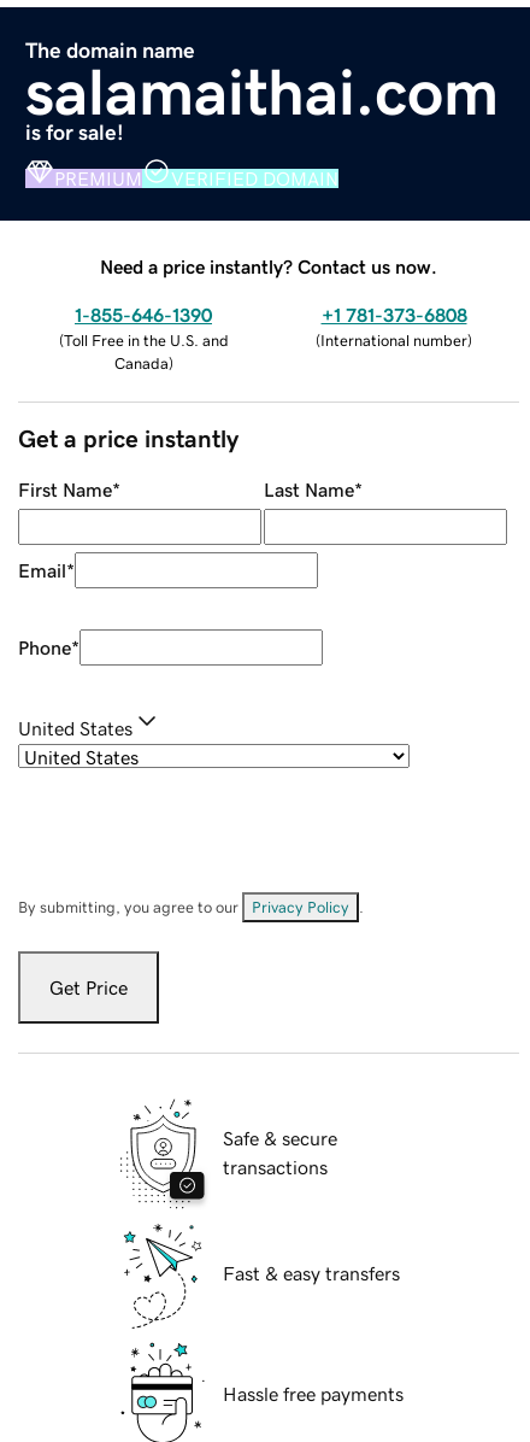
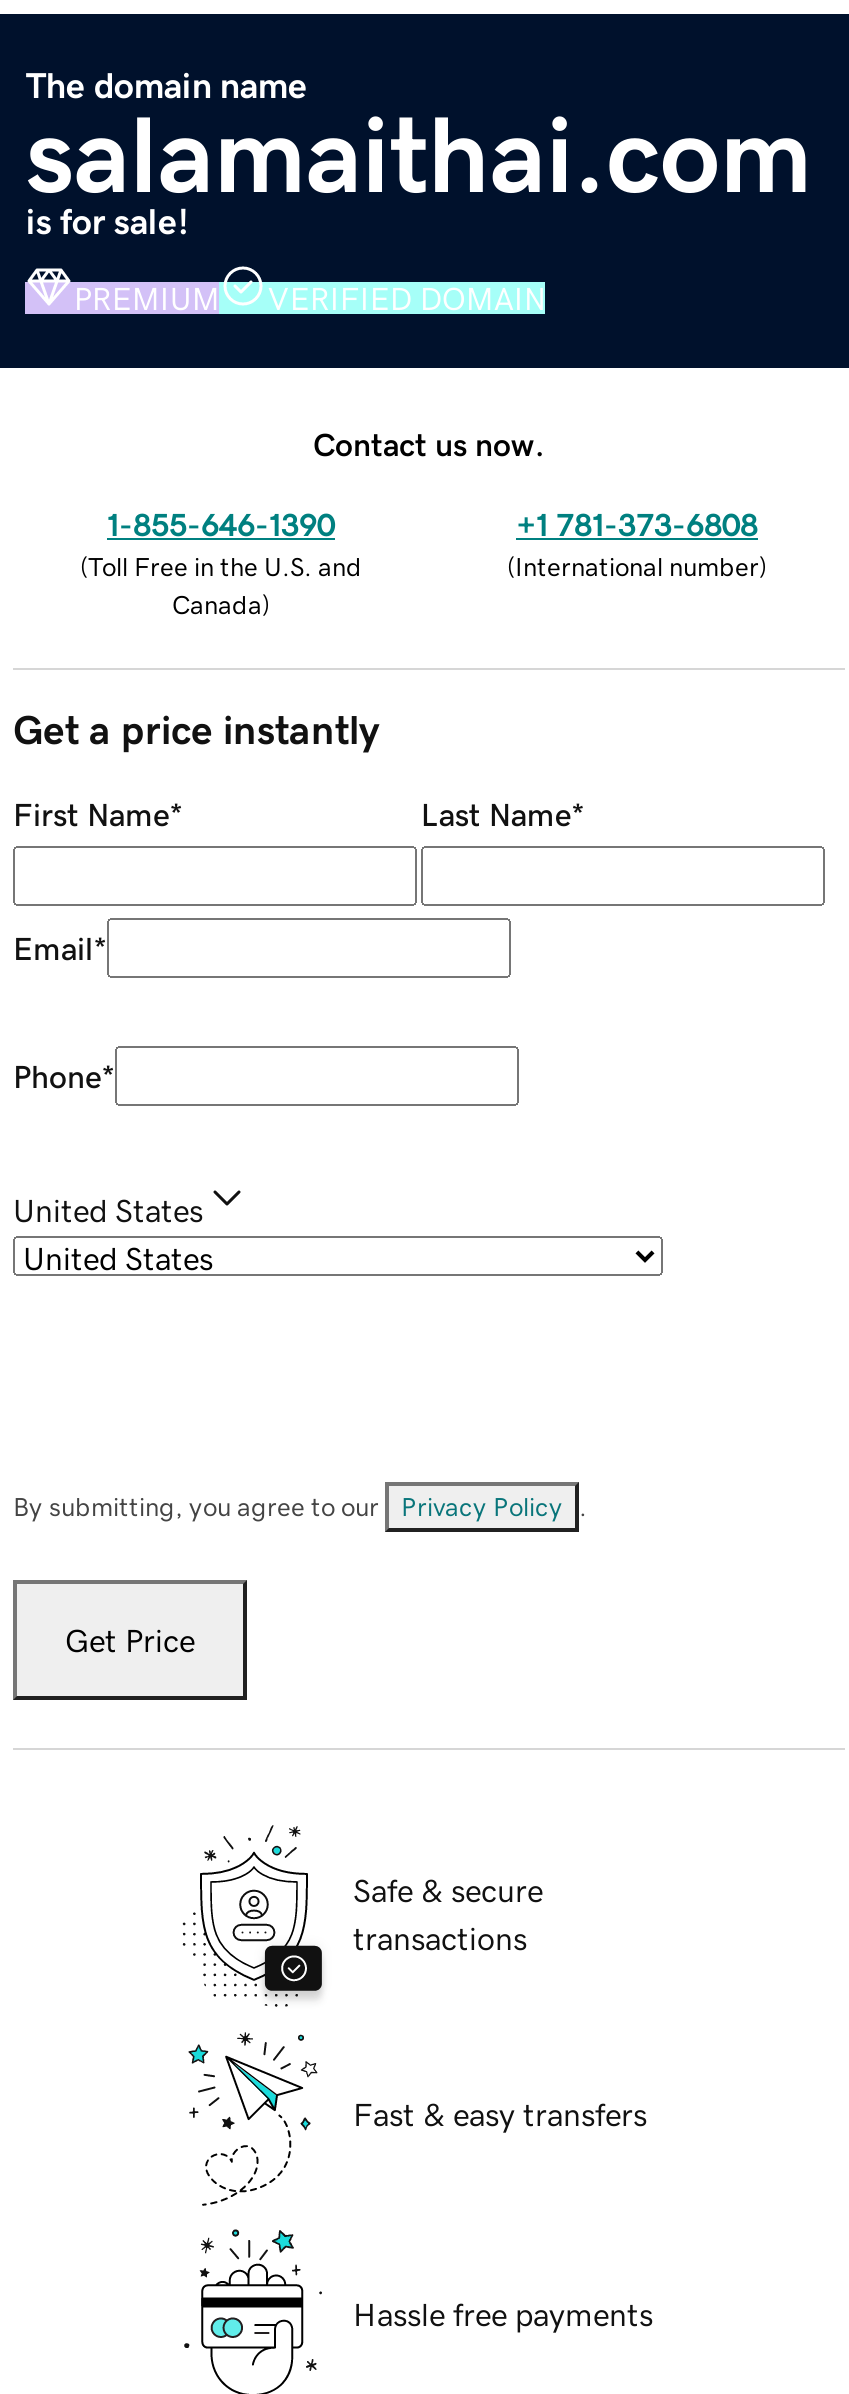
[100,256,437,276] Need a price instantly? Contact us now. -> [313,427,545,459] Contact us now.

